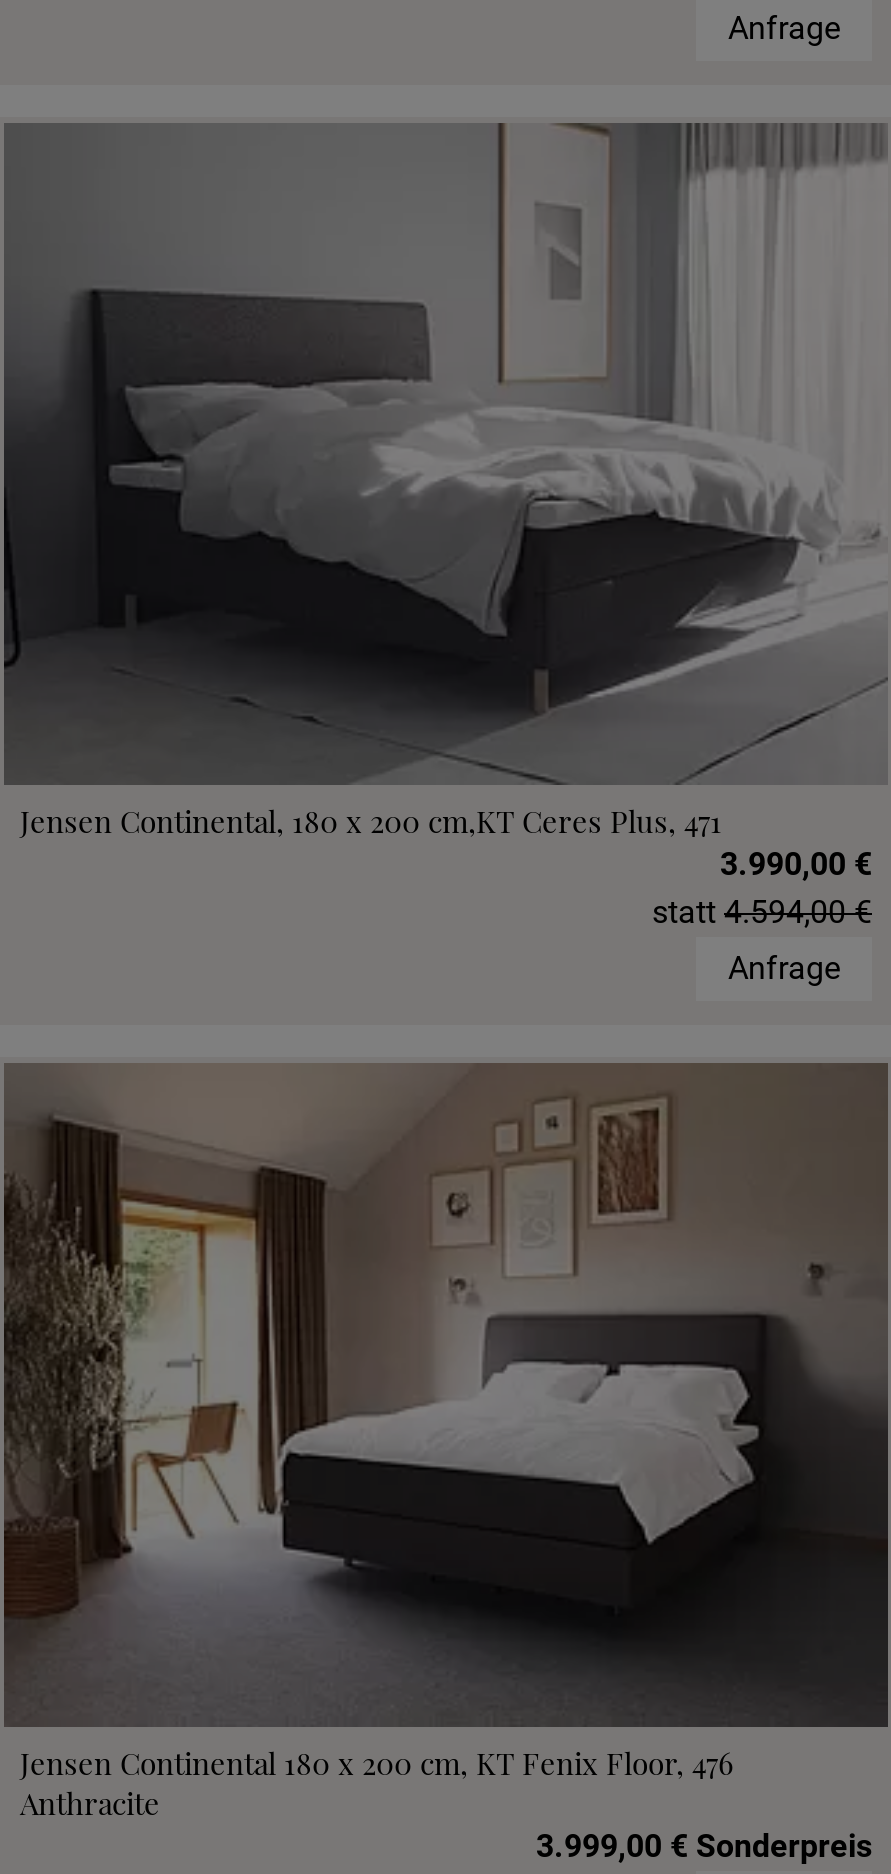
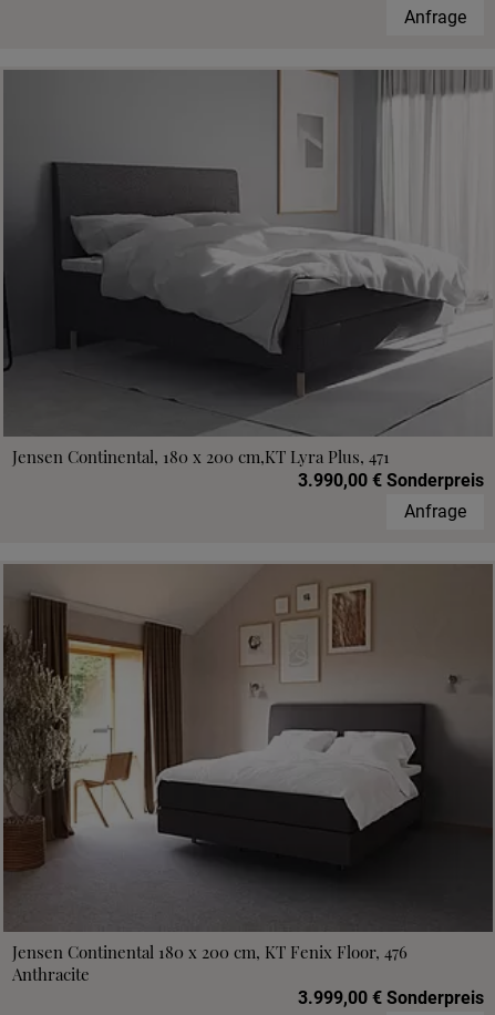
[20,801,872,931] Jensen Continental, 180 x 200 cm,KT Ceres Plus, 471 | 3.990,00 € | statt 4.594,00 € -> [12,446,484,491] Jensen Continental, 180 x 200 cm,KT Lyra Plus, 471 | 3.990,00 € Sonderpreis

